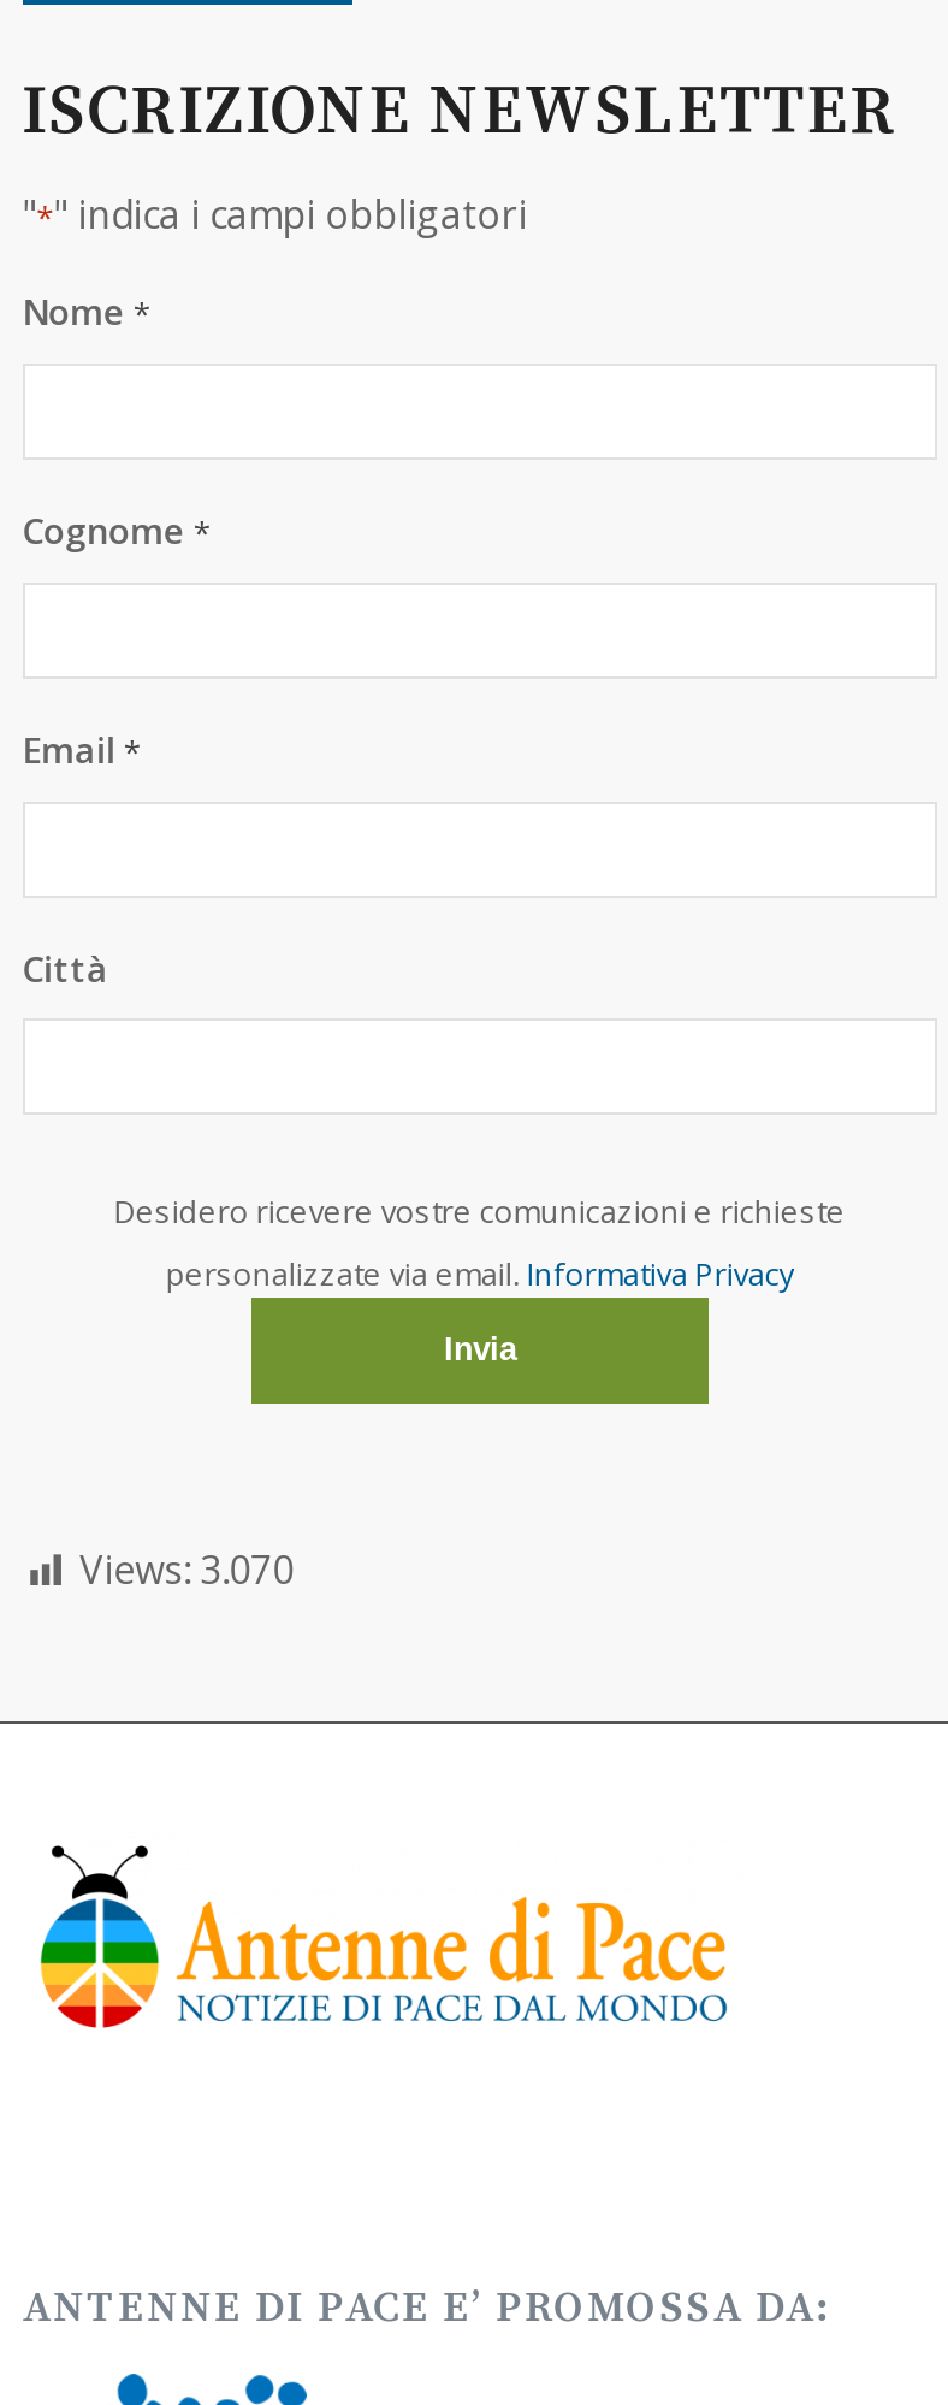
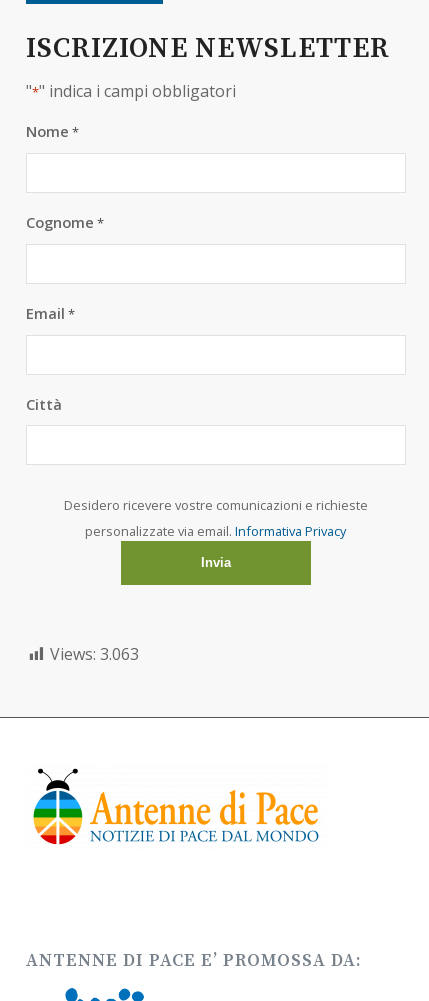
[80,1544,294,1597] Views: 3.070 -> [50,643,139,665] Views: 3.063

